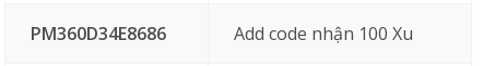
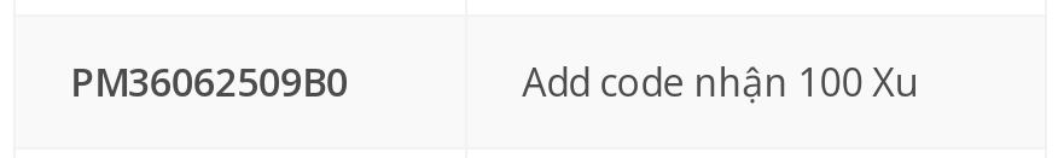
[30,22,166,45] PM360D34E8686 -> [70,55,348,109] PM36062509B0

